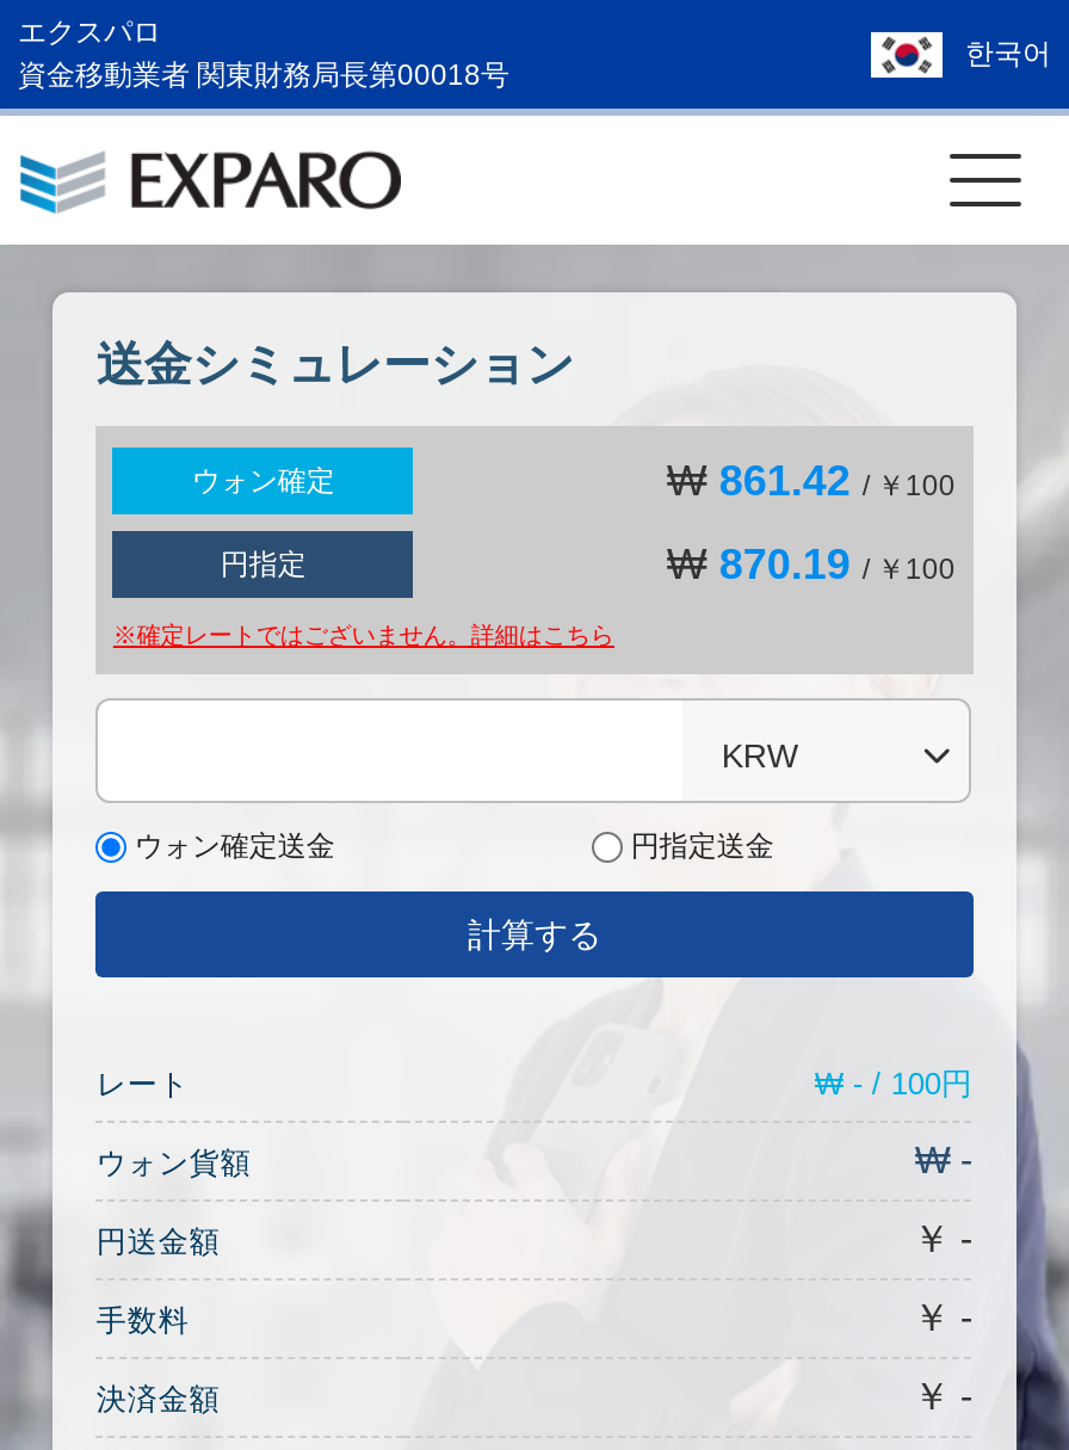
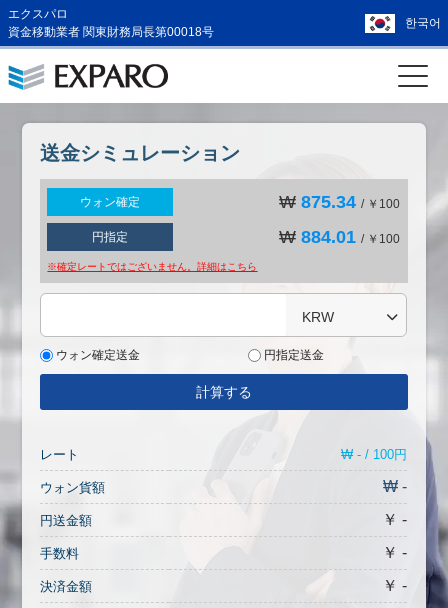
[667,457,955,505] ₩ 861.42 / ￥100 -> [279,192,400,212] ₩ 875.34 / ￥100
[667,539,955,587] ₩ 870.19 / ￥100 -> [279,226,400,246] ₩ 884.01 / ￥100

